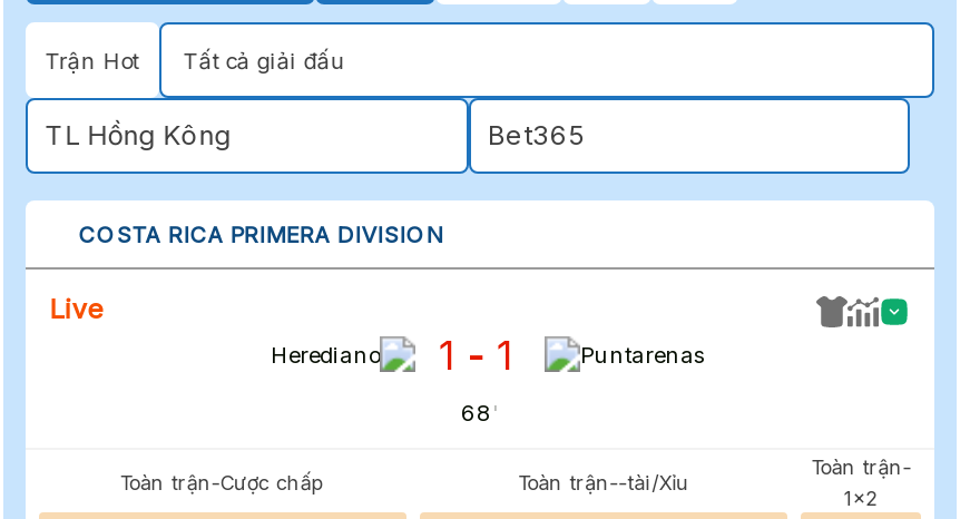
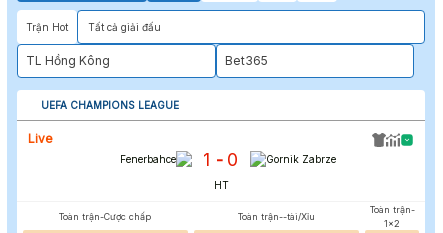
[79,221,444,248] COSTA RICA PRIMERA DIVISION -> [41,99,179,111] UEFA CHAMPIONS LEAGUE
[271,333,705,379] Herediano | 1 - 1 | Puntarenas -> [120,149,336,170] Fenerbahce | 1 - 0 | Gornik Zabrze
[461,399,499,426] 68 ' -> [213,179,228,191] HT

